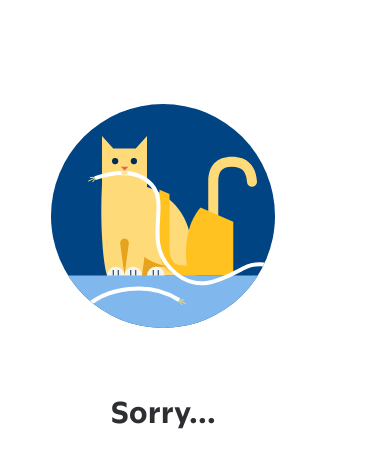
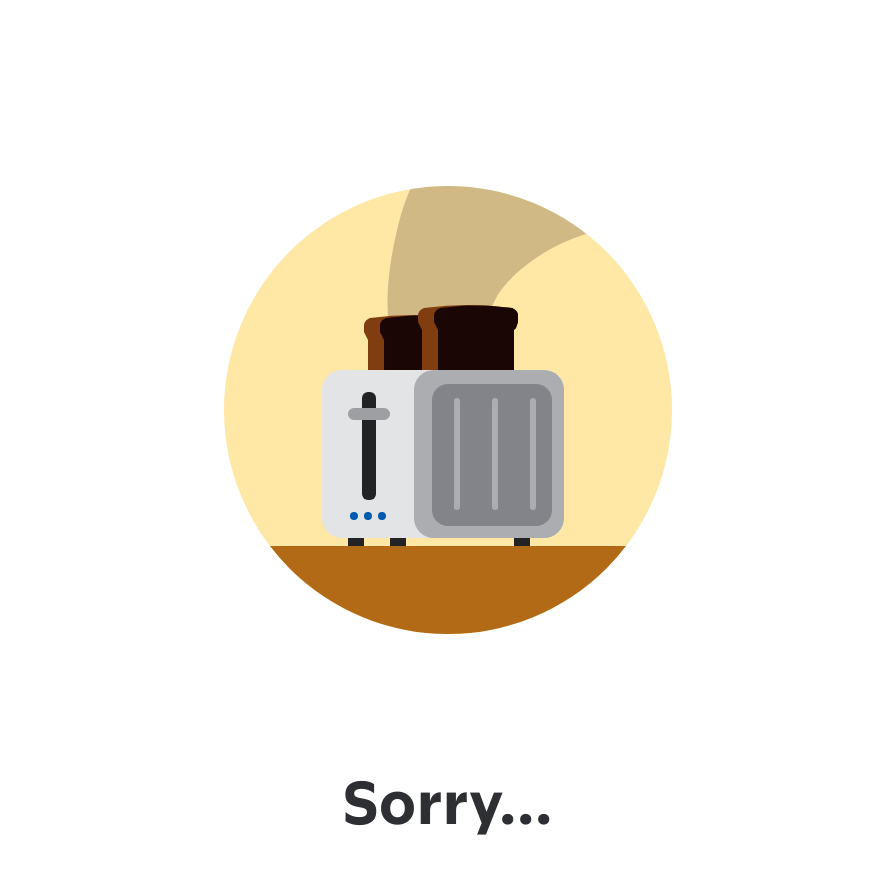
[50,103,276,329] [image] -> [224,184,672,636] [image]

